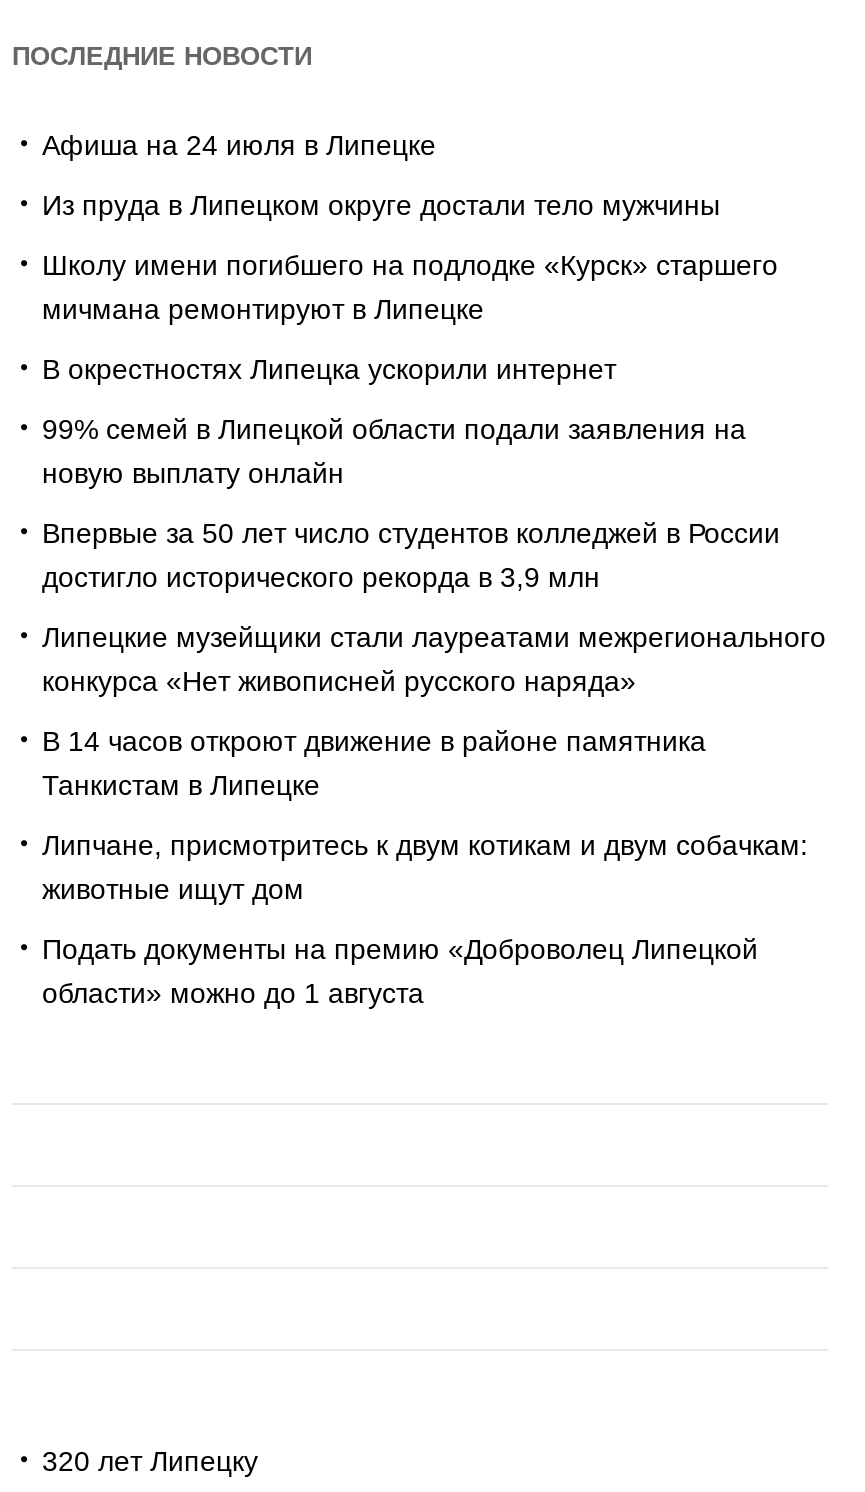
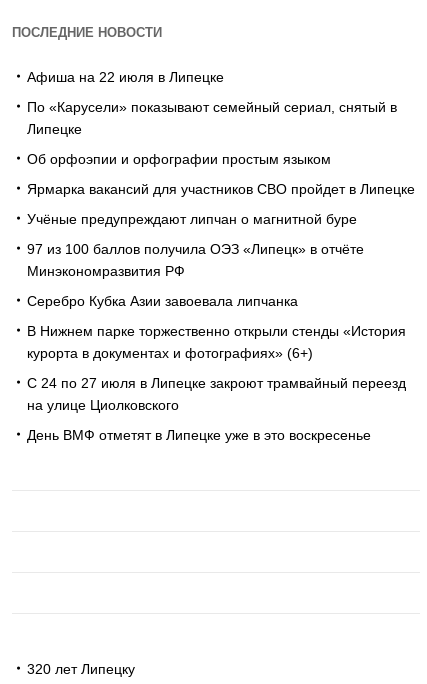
[42,130,436,162] Афиша на 24 июля в Липецке -> [27,69,224,85] Афиша на 22 июля в Липецке
[42,190,720,222] Из пруда в Липецком округе достали тело мужчины -> [27,99,397,137] По «Карусели» показывают семейный сериал, снятый в | Липецке
[42,250,778,326] Школу имени погибшего на подлодке «Курск» старшего | мичмана ремонтируют в Липецке -> [27,151,331,167] Об орфоэпии и орфографии простым языком
[42,354,616,386] В окрестностях Липецка ускорили интернет -> [27,181,415,197] Ярмарка вакансий для участников СВО пройдет в Липецке
[42,414,746,490] 99% семей в Липецкой области подали заявления на | новую выплату онлайн -> [27,211,357,227] Учёные предупреждают липчан о магнитной буре
[42,518,780,594] Впервые за 50 лет число студентов колледжей в России | достигло исторического рекорда в 3,9 млн -> [27,241,364,279] 97 из 100 баллов получила ОЭЗ «Липецк» в отчёте | Минэкономразвития РФ
[42,622,826,698] Липецкие музейщики стали лауреатами межрегионального | конкурса «Нет живописней русского наряда» -> [27,293,298,309] Серебро Кубка Азии завоевала липчанка
[42,726,706,802] В 14 часов откроют движение в районе памятника | Танкистам в Липецке -> [27,323,406,361] В Нижнем парке торжественно открыли стенды «История | курорта в документах и фотографиях» (6+)
[42,830,808,906] Липчане, присмотритесь к двум котикам и двум собачкам: | животные ищут дом -> [27,375,406,413] С 24 по 27 июля в Липецке закроют трамвайный переезд | на улице Циолковского
[42,934,758,1010] Подать документы на премию «Доброволец Липецкой | области» можно до 1 августа -> [27,427,371,443] День ВМФ отметят в Липецке уже в это воскресенье

